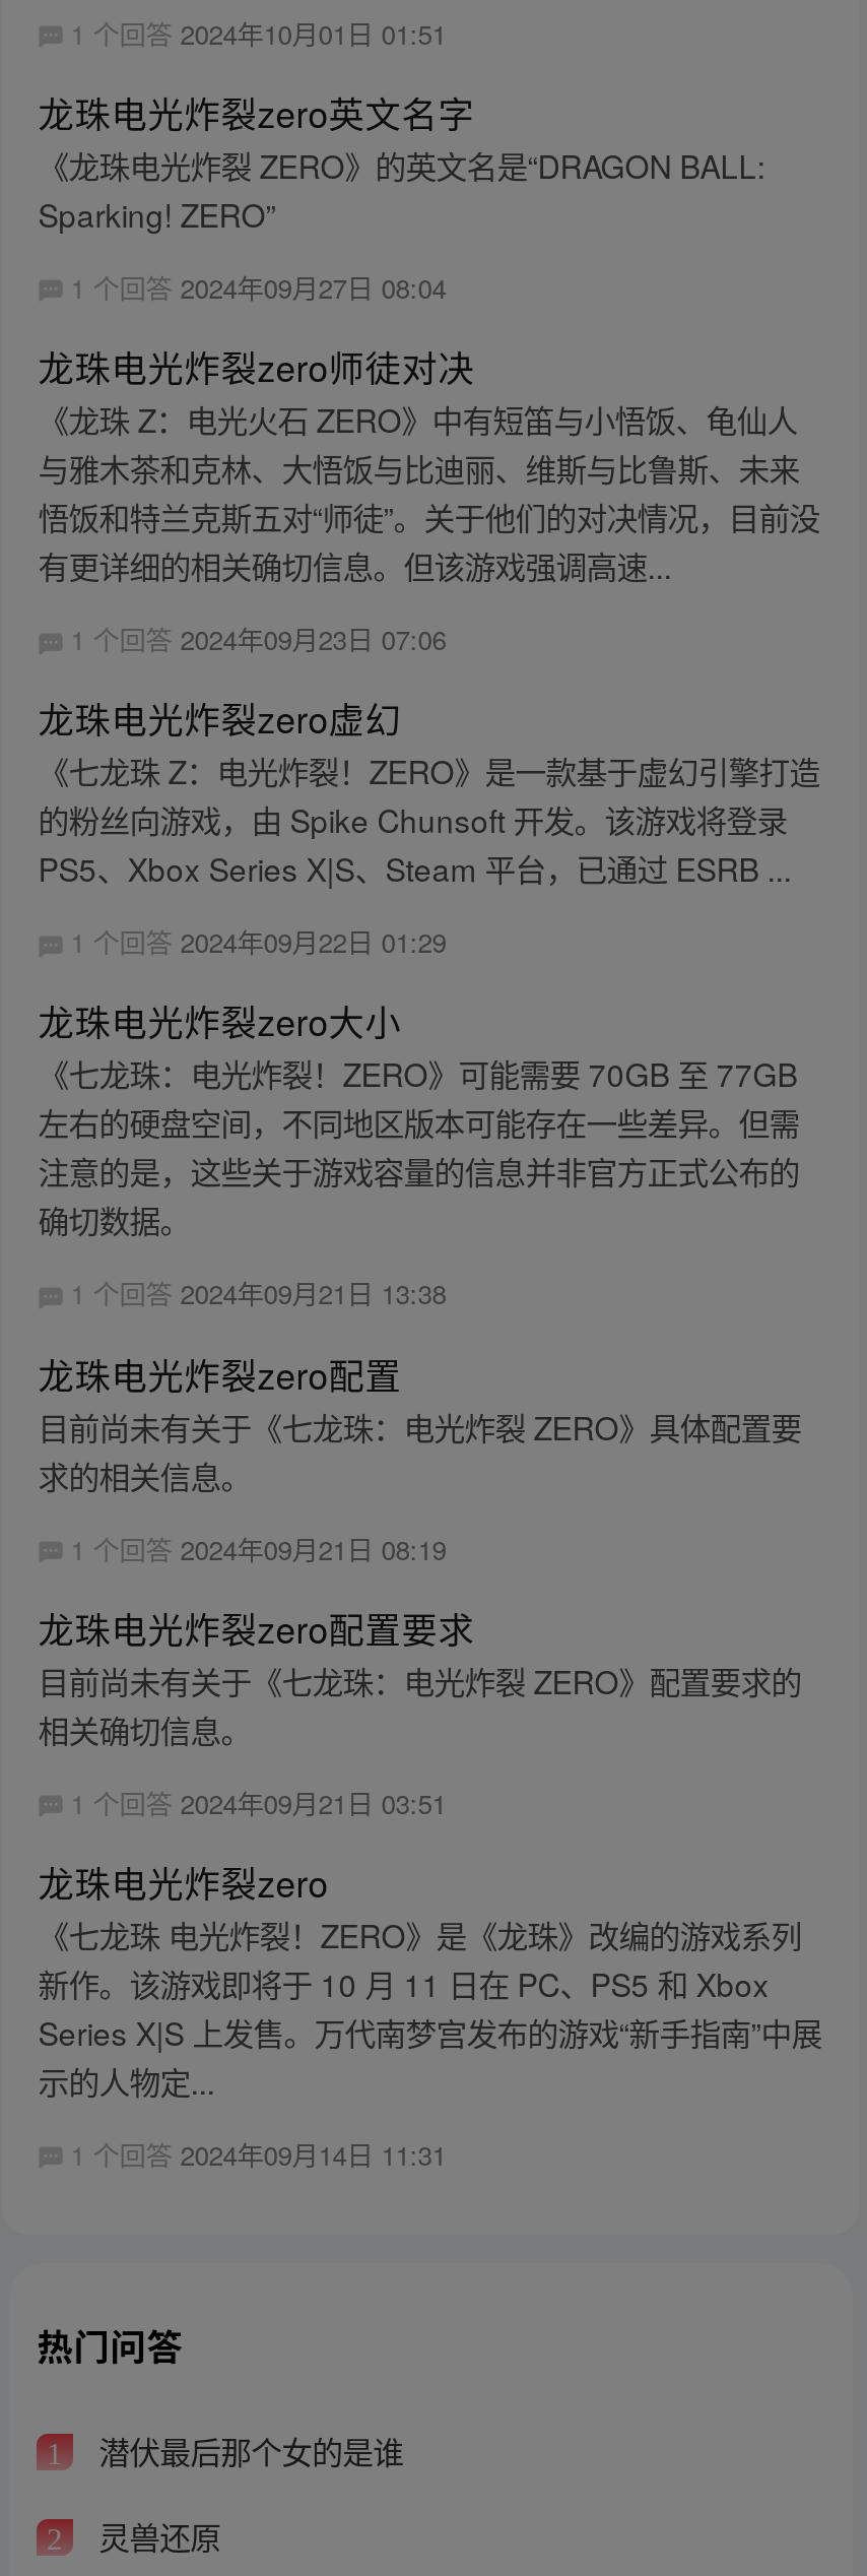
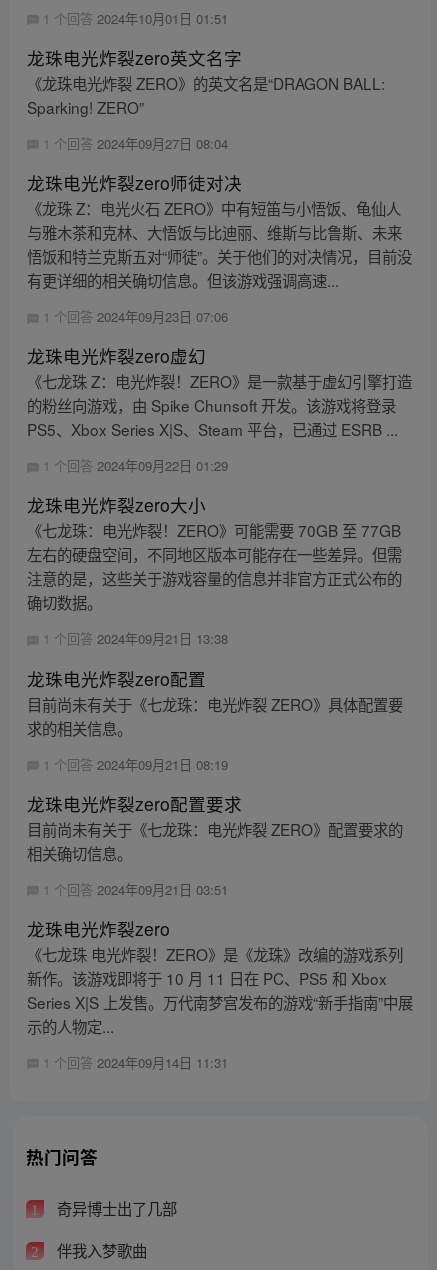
[91,2429,403,2473] 潜伏最后那个女的是谁 -> [53,1197,177,1219] 奇异博士出了几部
[91,2513,221,2558] 灵兽还原 -> [53,1239,147,1261] 伴我入梦歌曲

